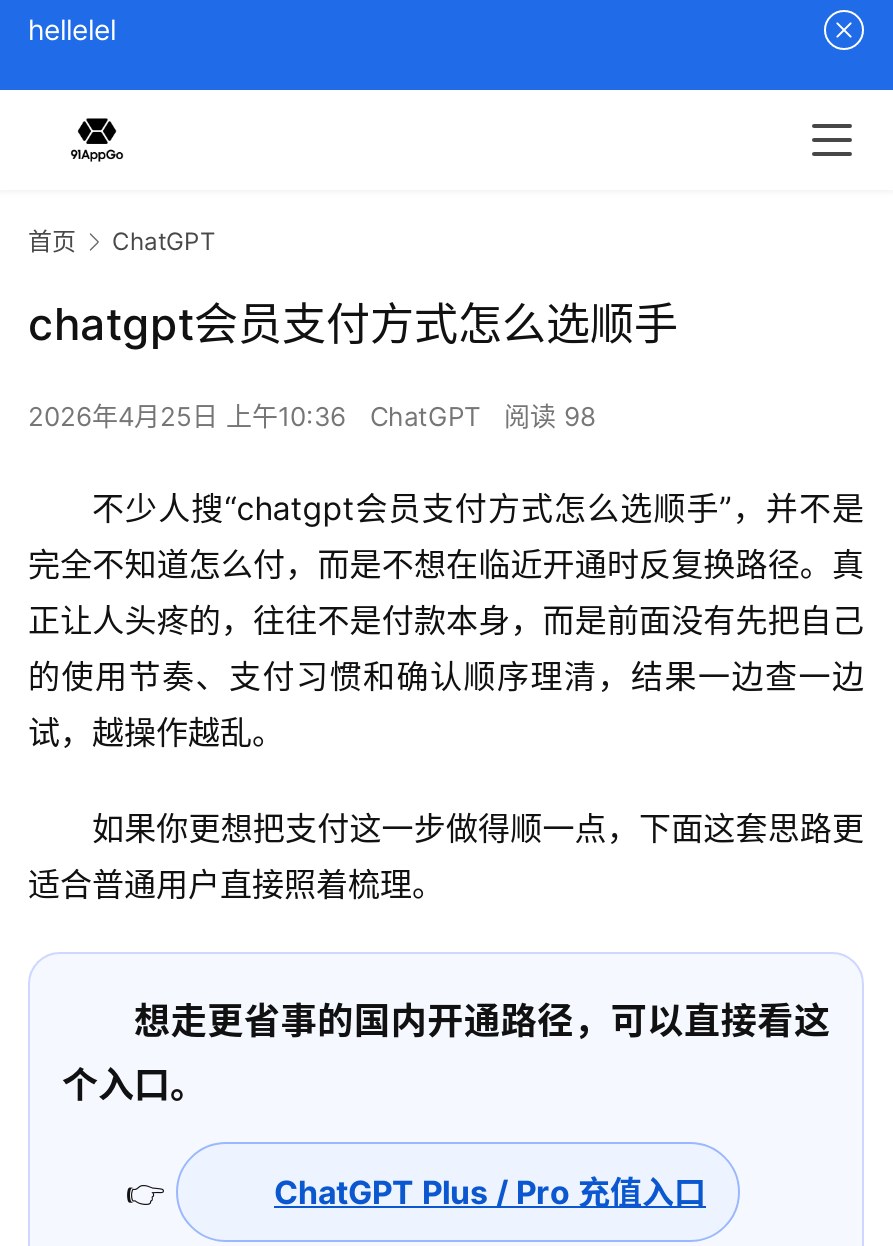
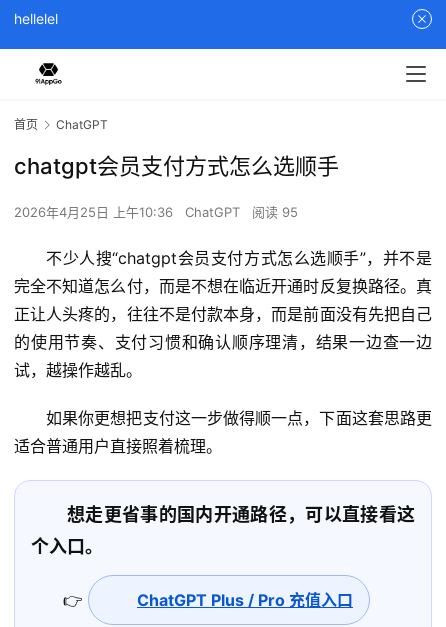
[28,400,596,432] 2026年4月25日 上午10:36 ChatGPT 阅读 98 -> [14,204,298,220] 2026年4月25日 上午10:36 ChatGPT 阅读 95

